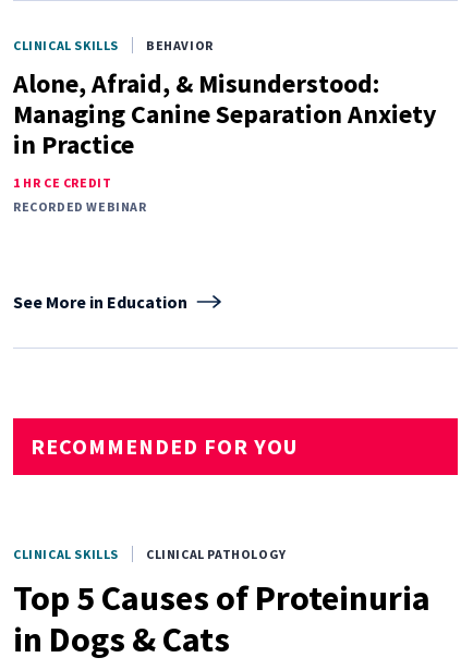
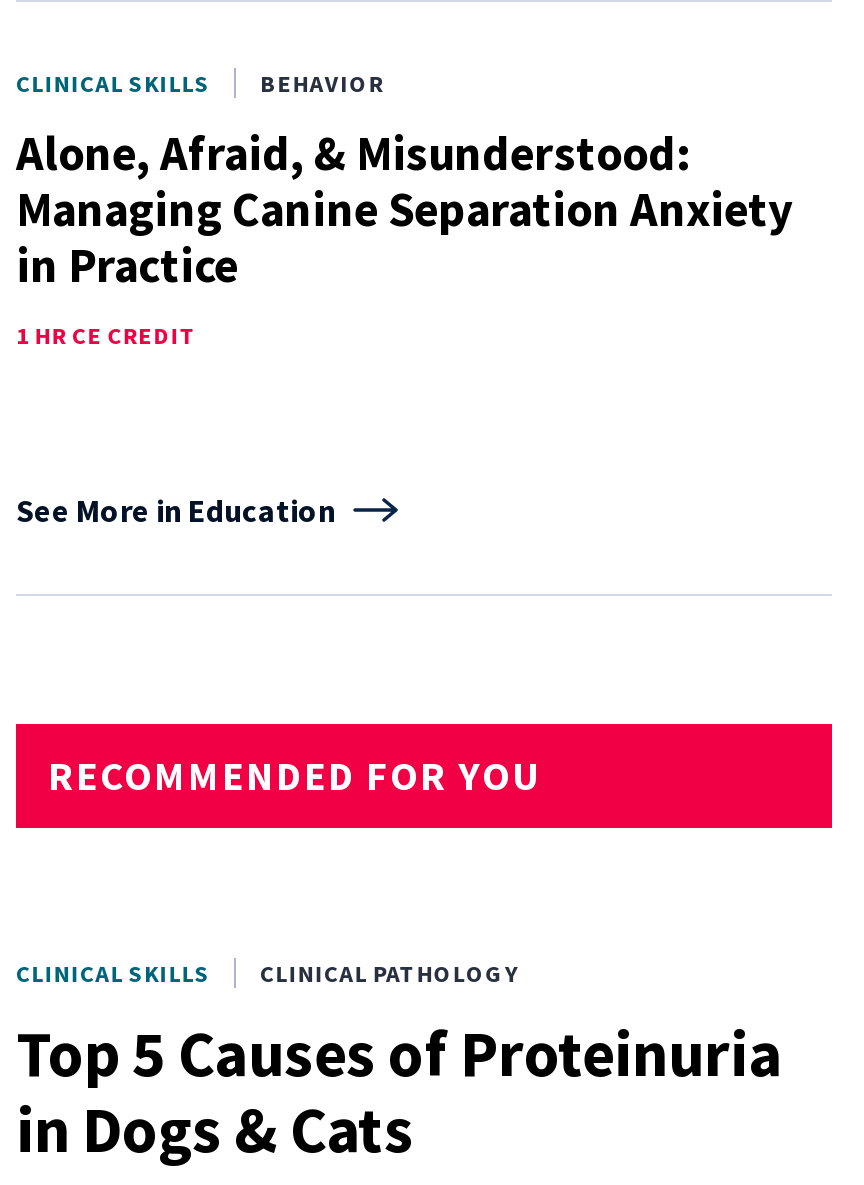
[13,199,147,215] RECORDED WEBINAR -> none

